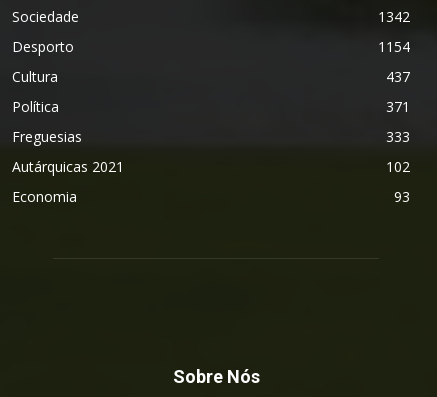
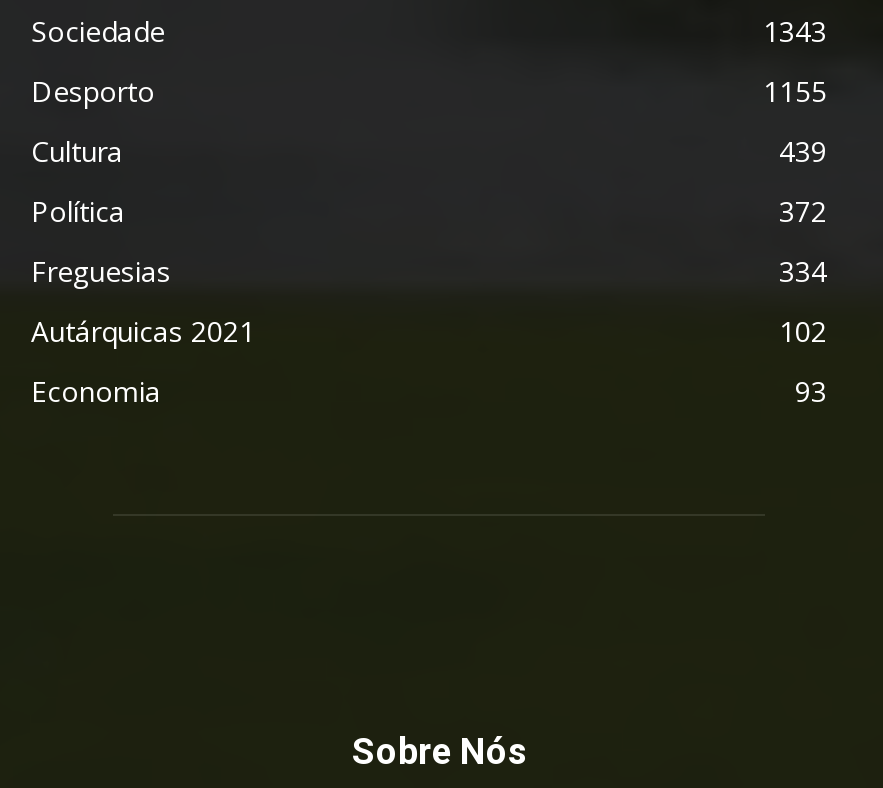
[378,7,410,26] 1342 -> [763,11,827,49] 1343
[378,37,410,56] 1154 -> [763,71,827,109] 1155
[386,67,410,86] 437 -> [779,131,827,169] 439
[386,97,410,116] 371 -> [779,191,827,229] 372
[386,127,410,146] 333 -> [779,251,827,289] 334

